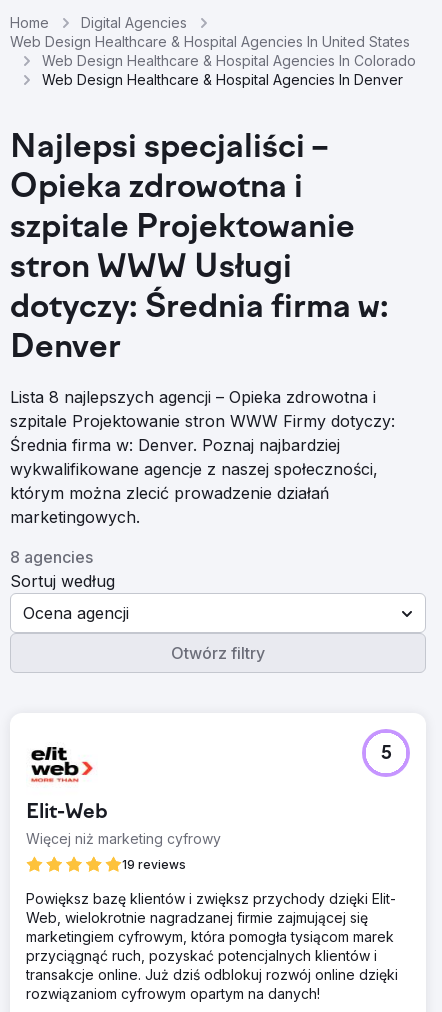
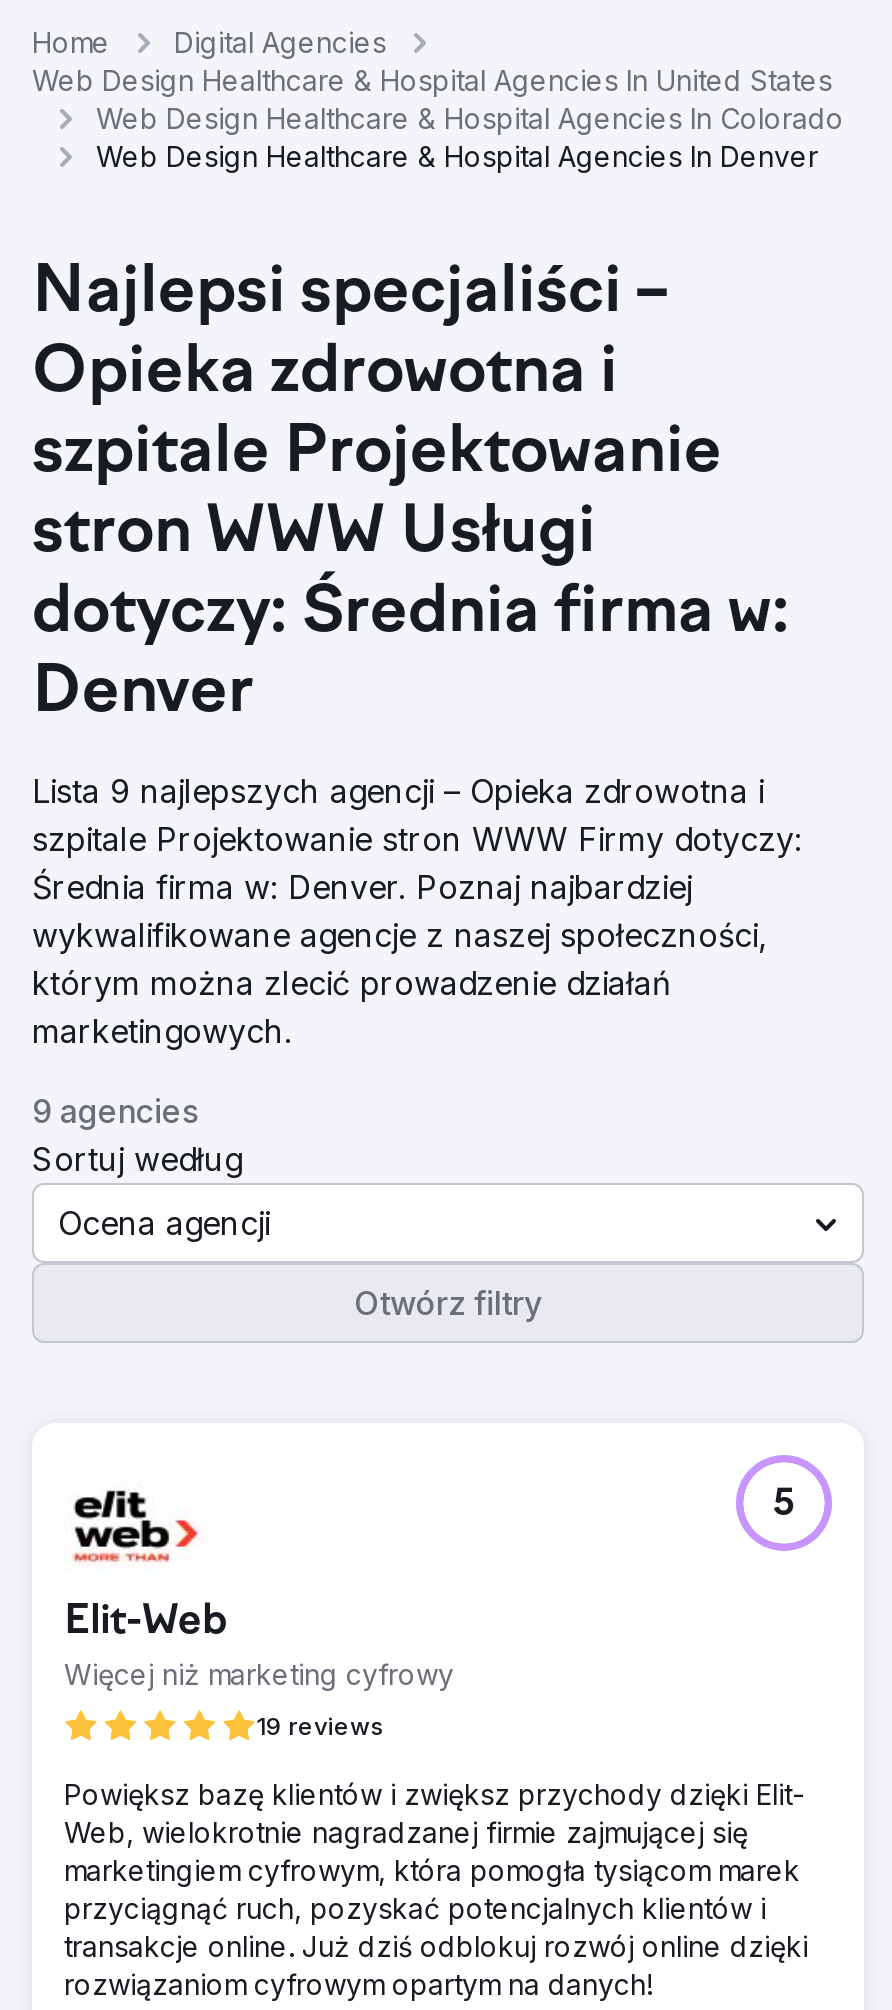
[10,387,376,407] Lista 8 najlepszych agencji – Opieka zdrowotna i -> [32,771,764,811] Lista 9 najlepszych agencji – Opieka zdrowotna i
[10,547,93,567] 8 agencies -> [32,1091,198,1131] 9 agencies

